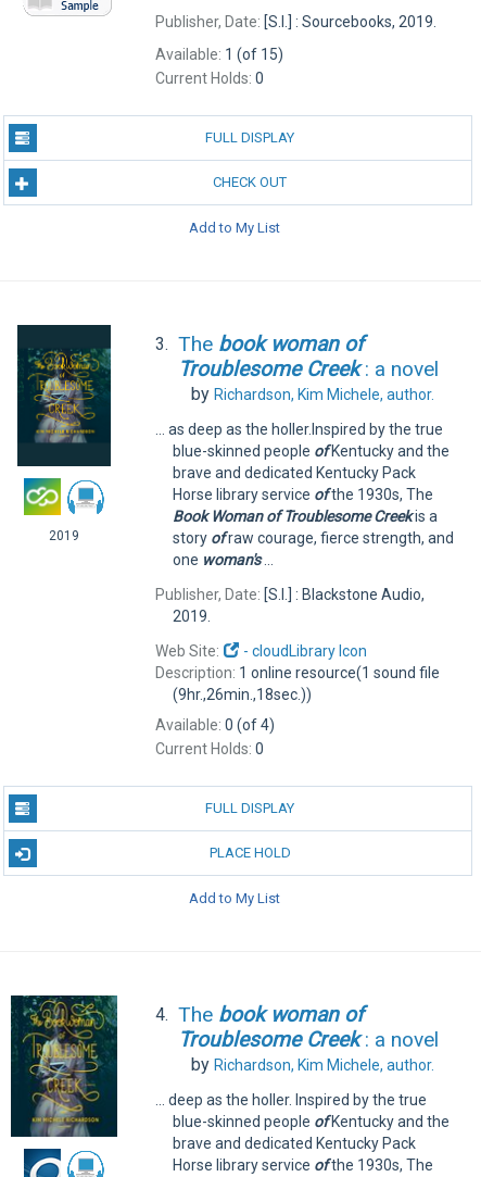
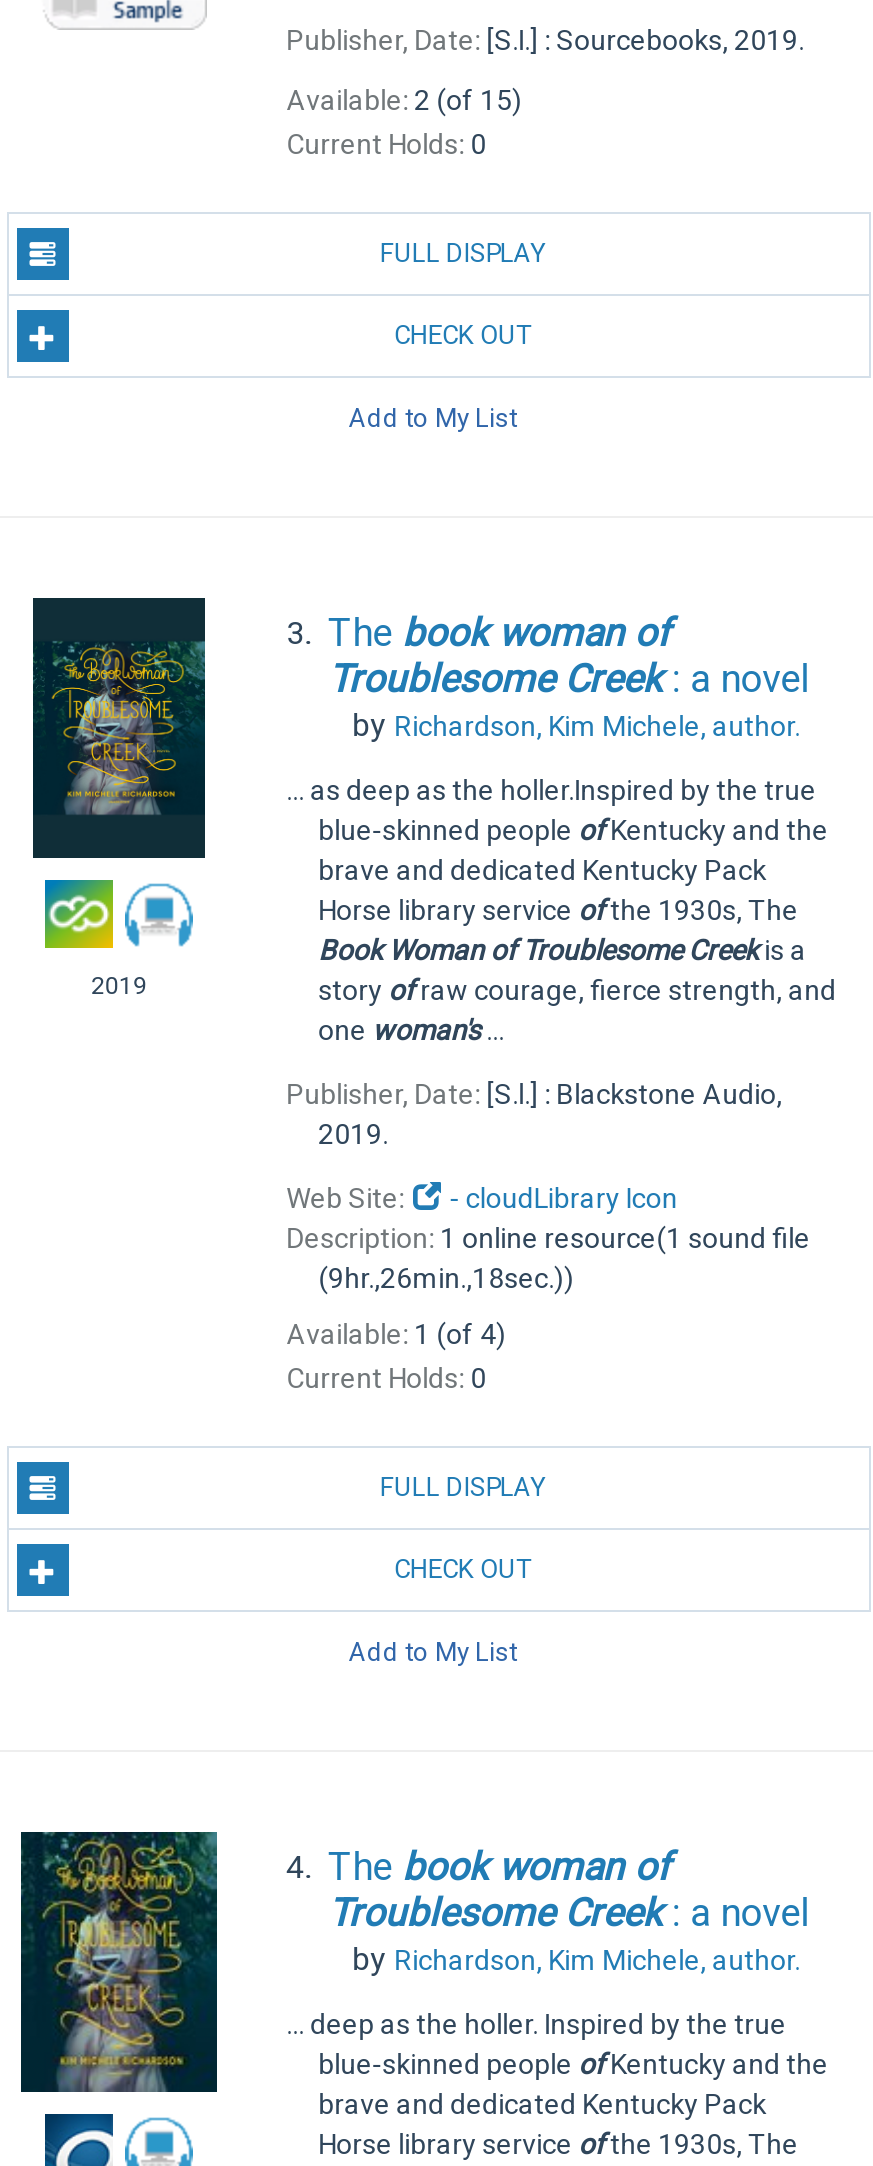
[155,46,283,63] Available: 1 (of 15) -> [286,84,522,116] Available: 2 (of 15)
[155,716,274,734] Available: 0 (of 4) -> [286,1318,506,1350] Available: 1 (of 4)
[209,844,291,861] PLACE HOLD -> [394,1554,530,1584] CHECK OUT

